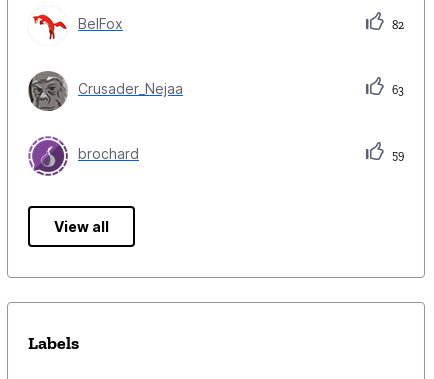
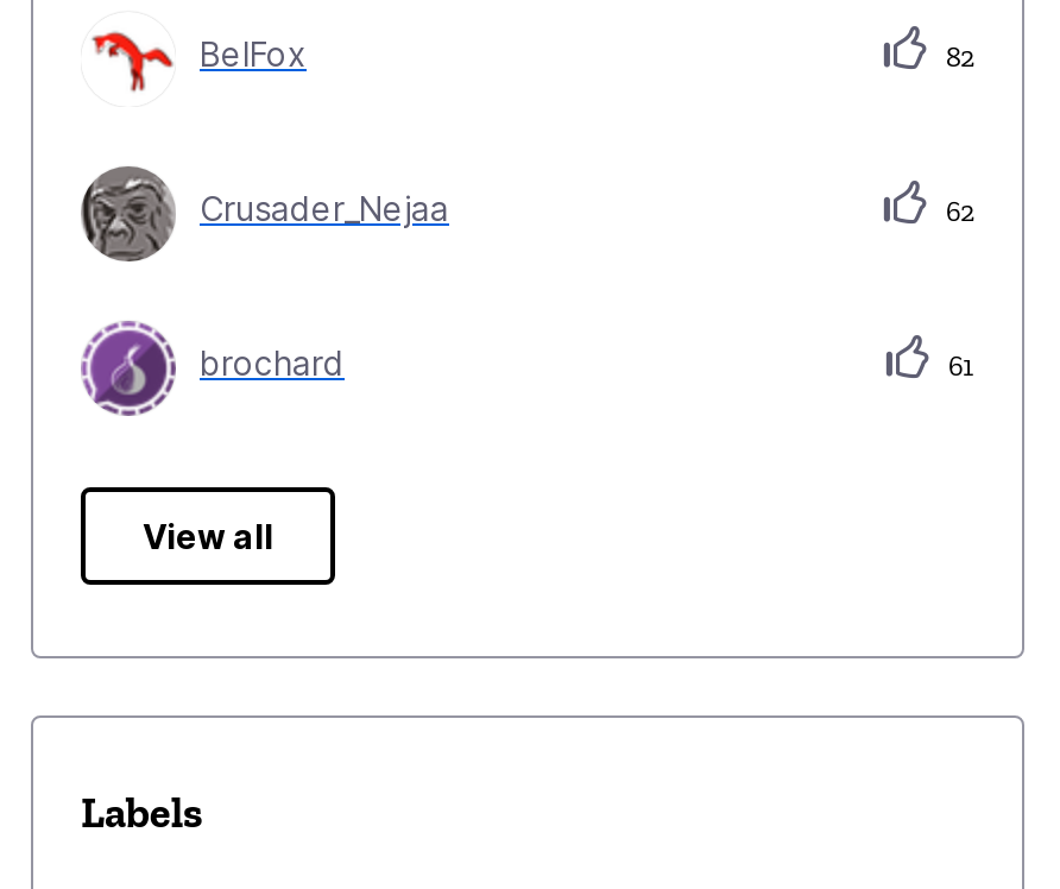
[389,83,404,97] 63 -> [939,195,974,229] 62
[389,148,404,162] 59 -> [941,350,974,383] 61

